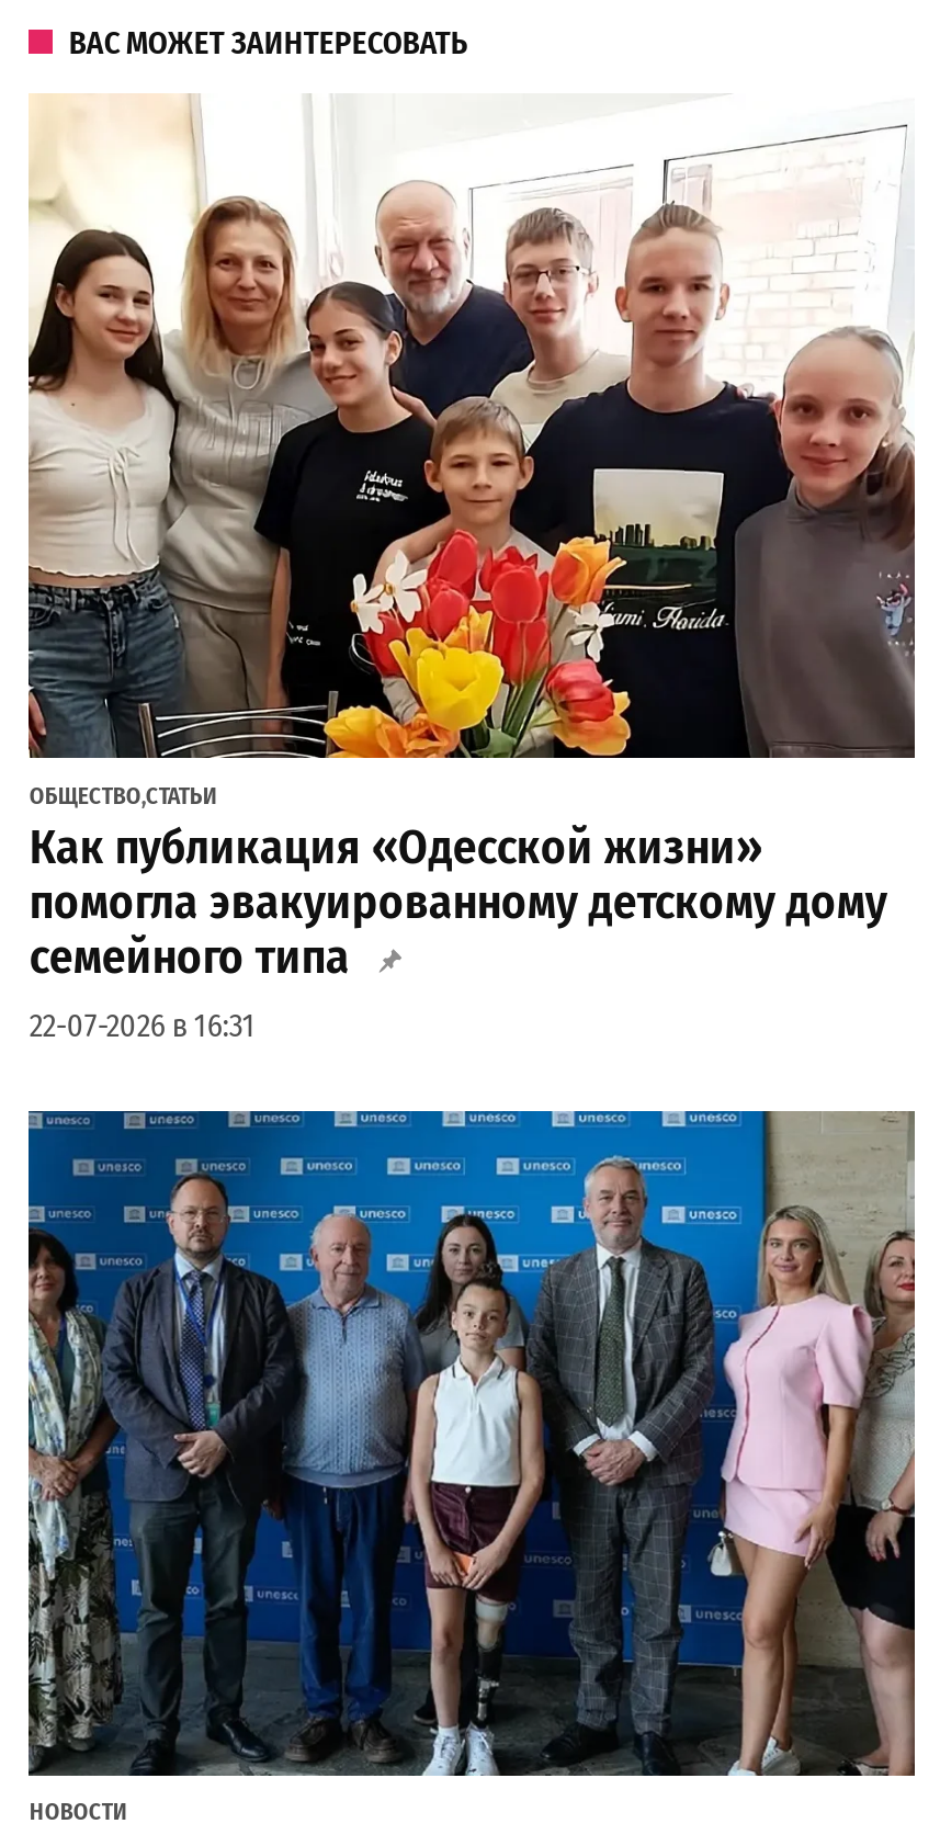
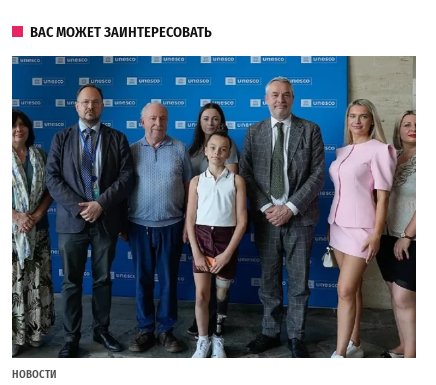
[26,93,915,1046] [image] | ОБЩЕСТВО СТАТЬИ | Как публикация «Одесской жизни» | помогла эвакуированному детскому дому | семейного типа | 22-07-2026 в 16:31 -> none

